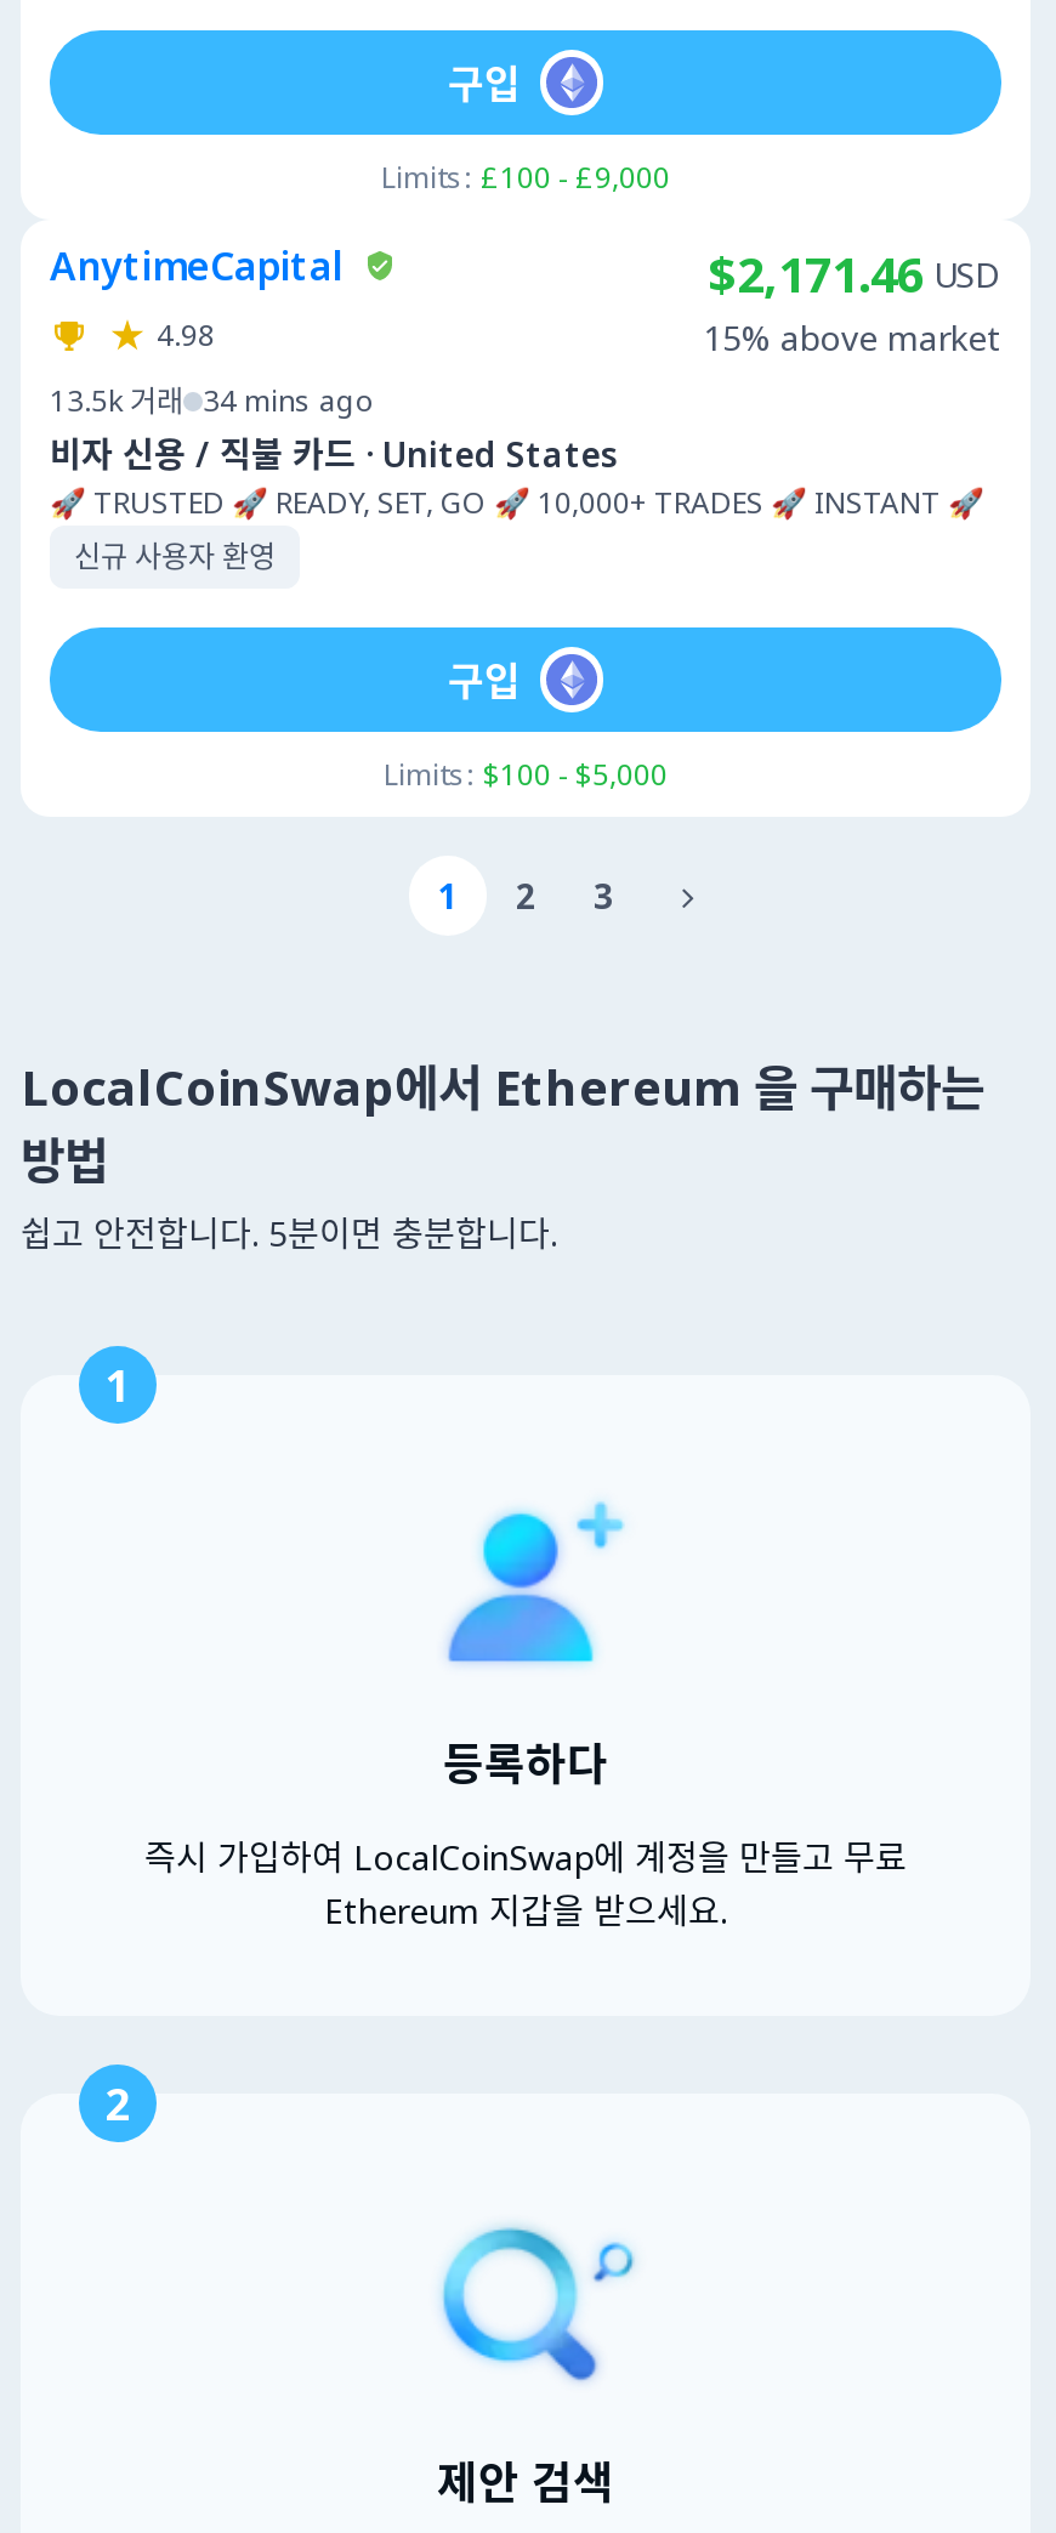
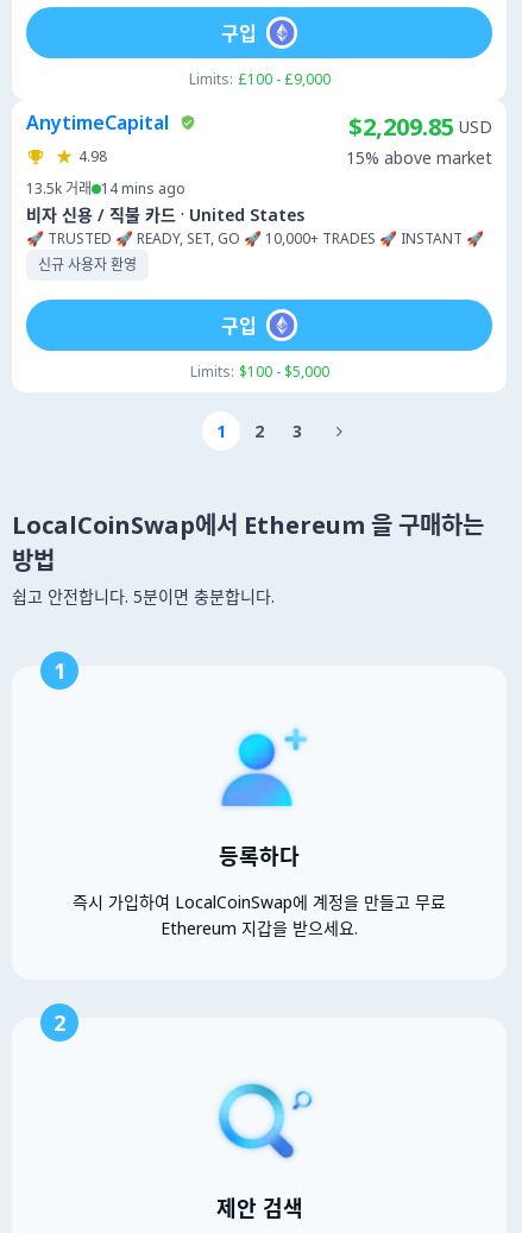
[708,242,1001,307] $2,171.46 USD -> [348,111,492,143] $2,209.85 USD
[50,380,375,421] 13.5k 거래 34 mins ago -> [26,178,185,199] 13.5k 거래 14 mins ago

